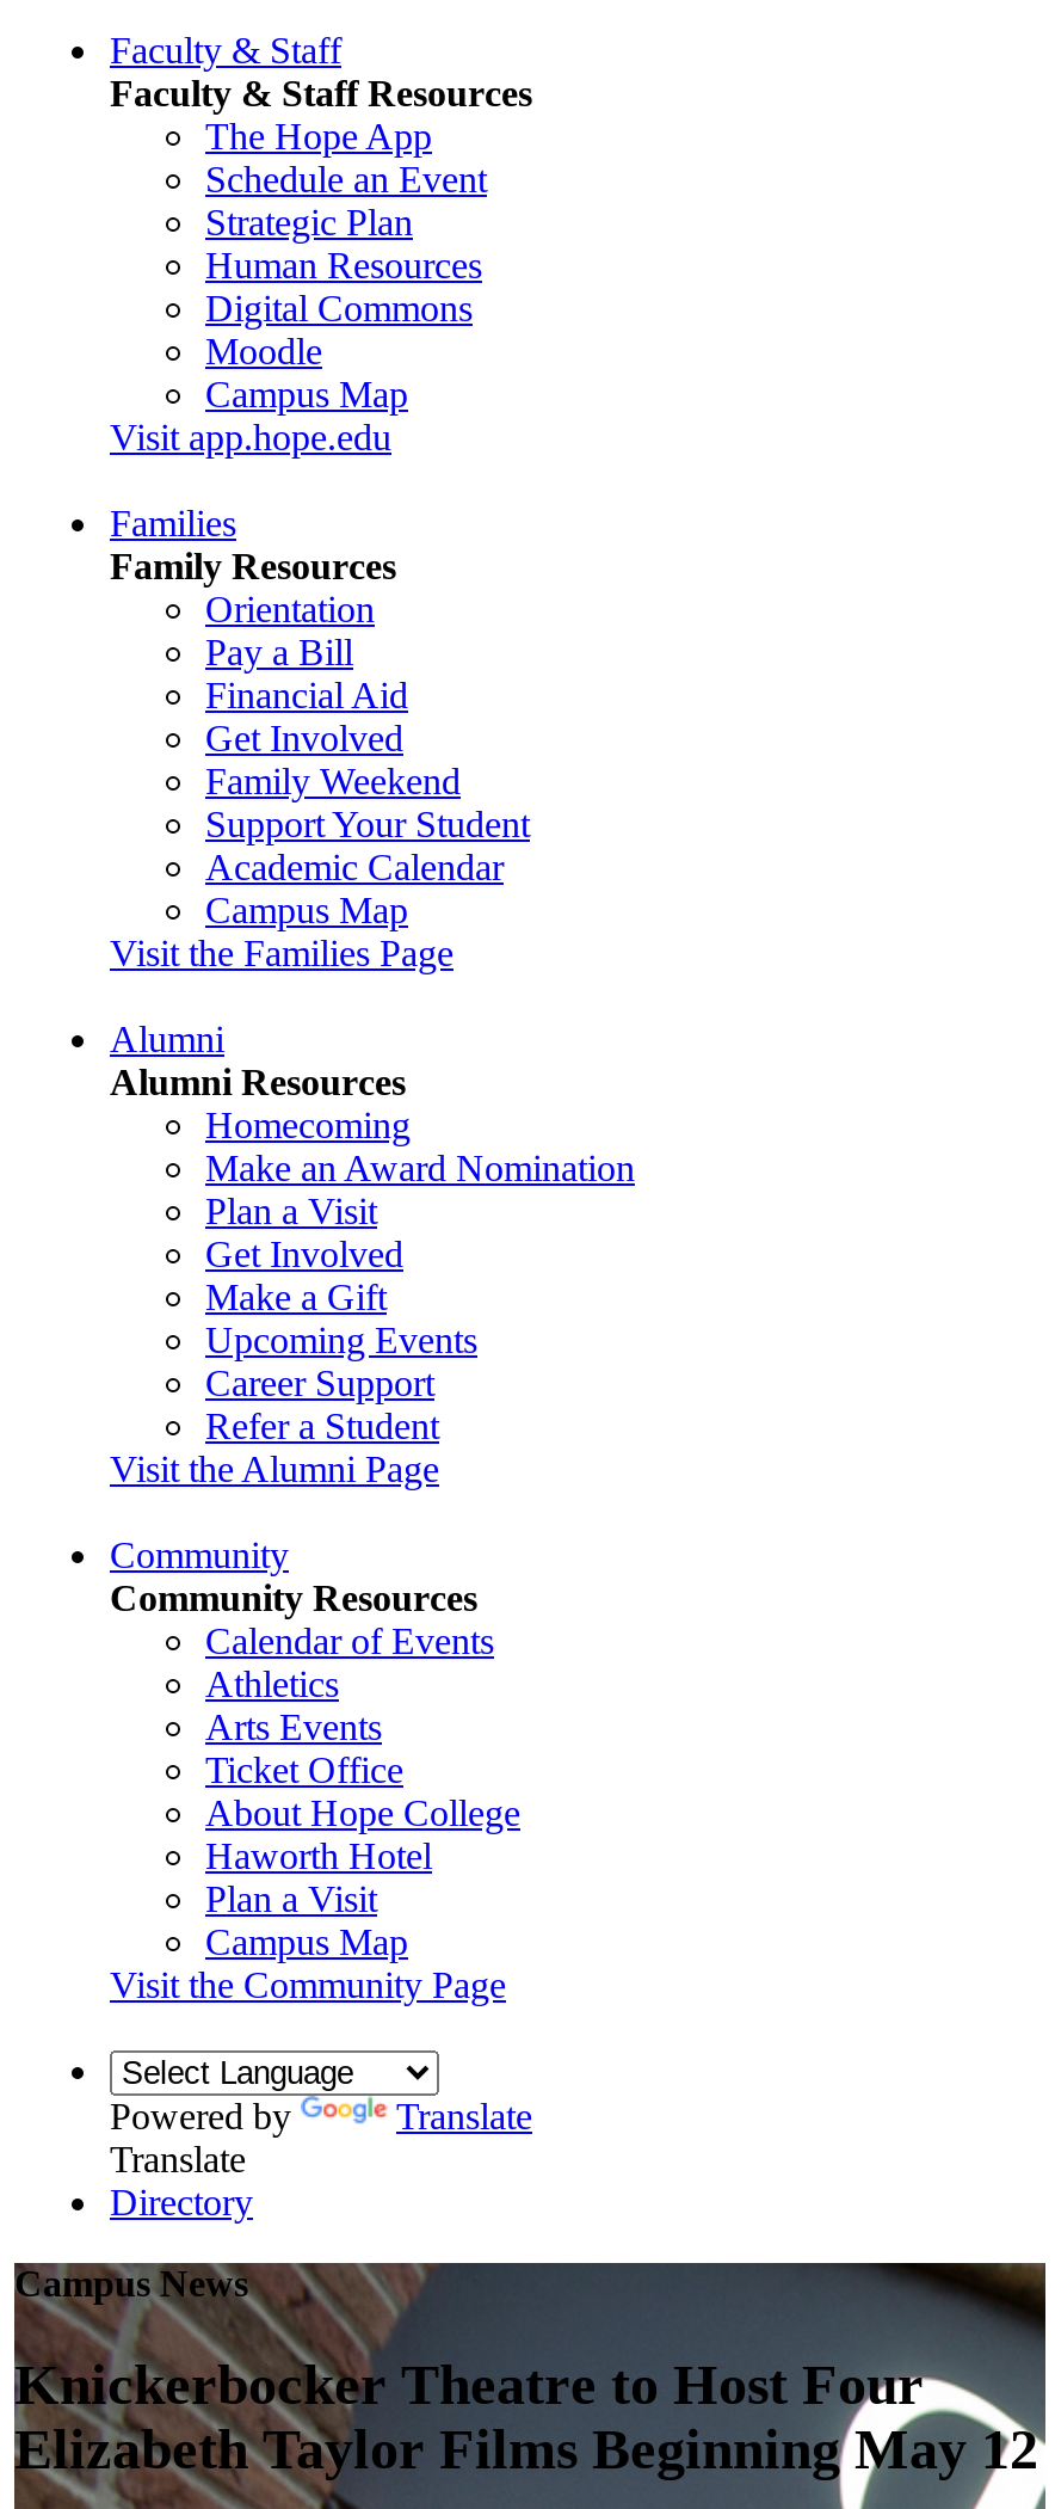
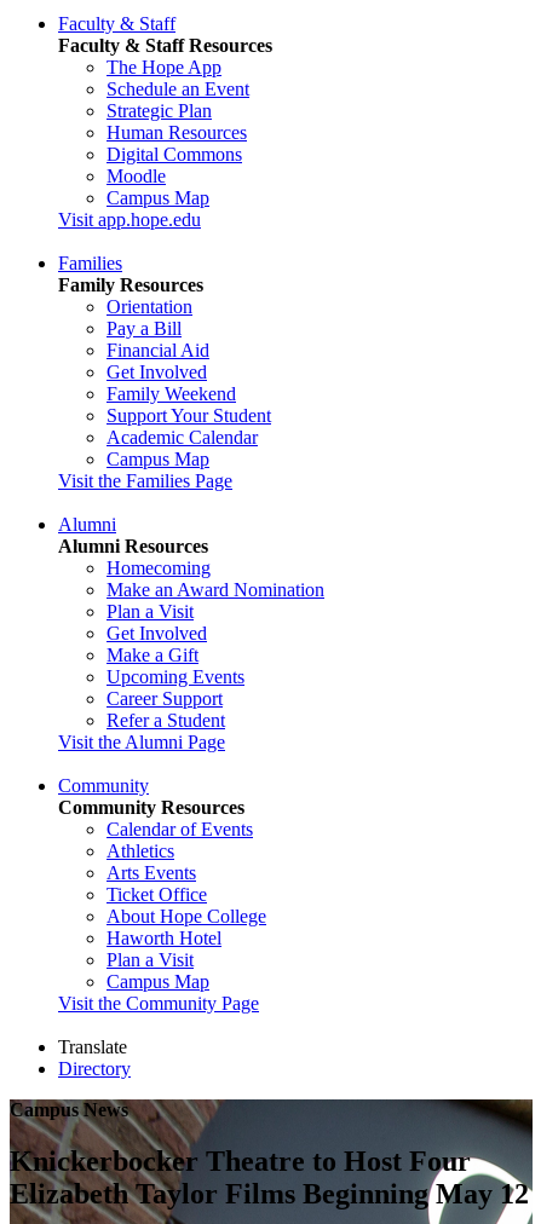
[110,2095,532,2136] Powered by | Translate -> none

